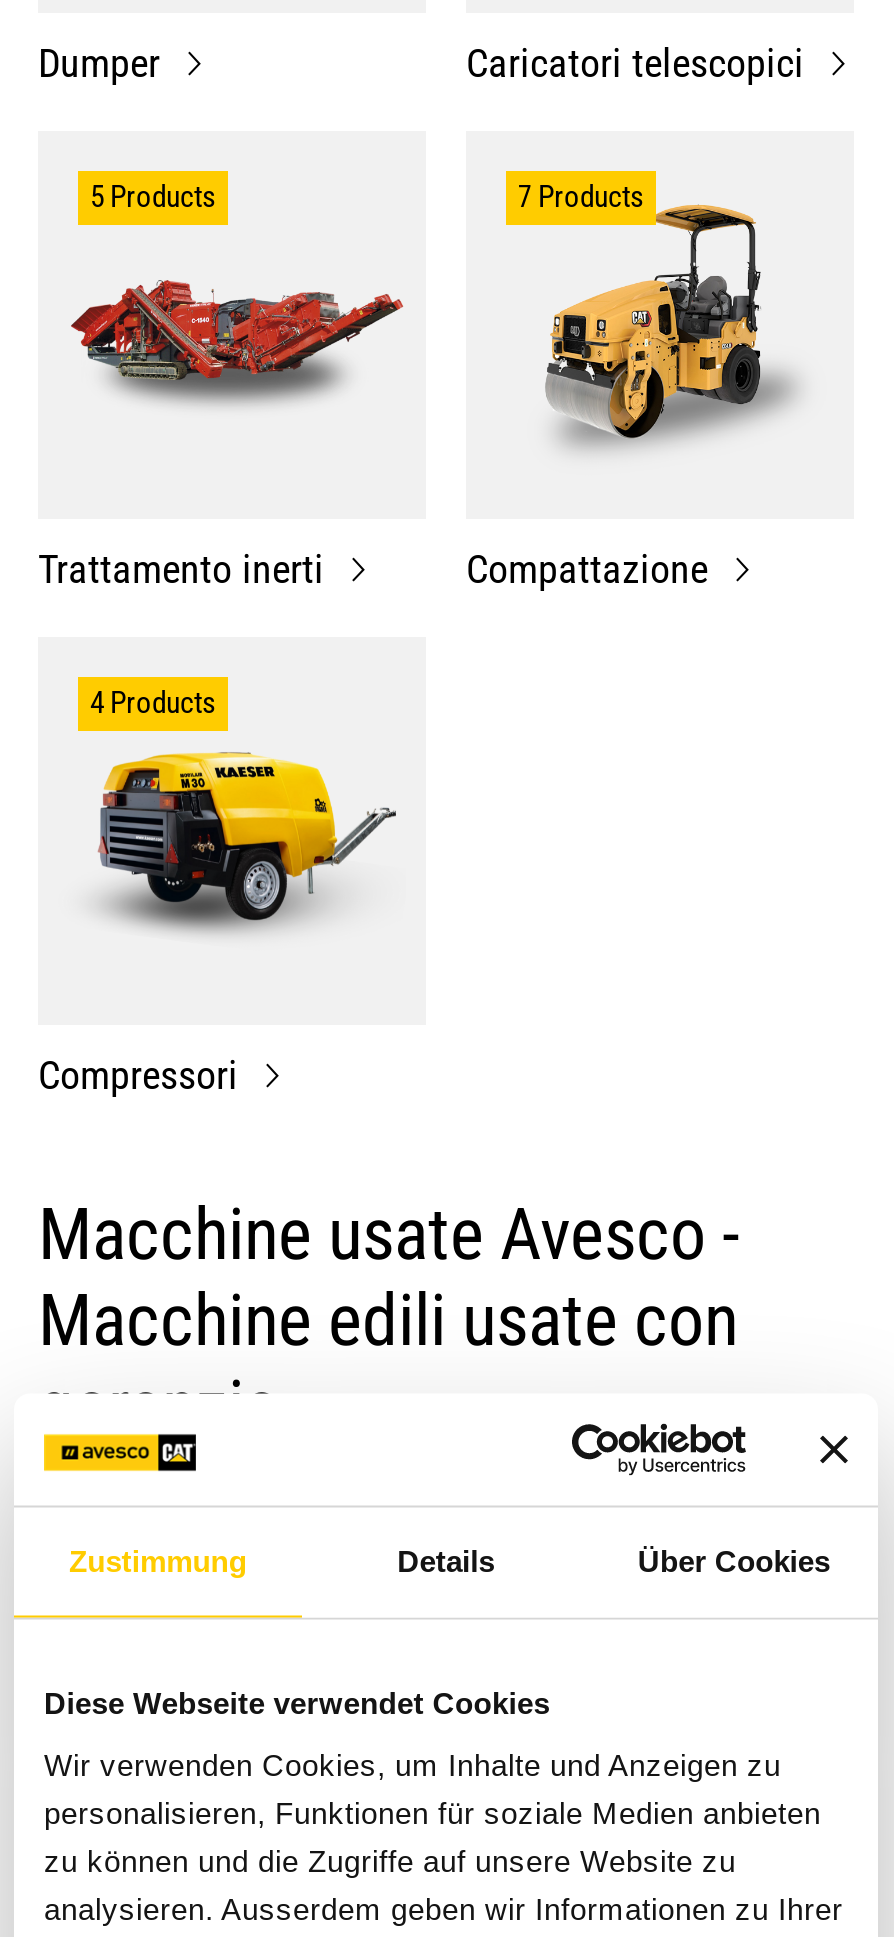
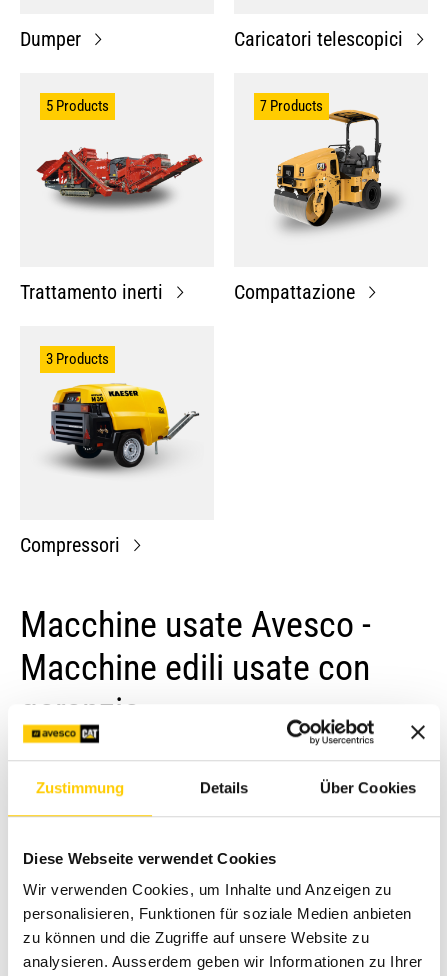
[90,684,216,720] 4 Products -> [46,350,109,368] 3 Products

